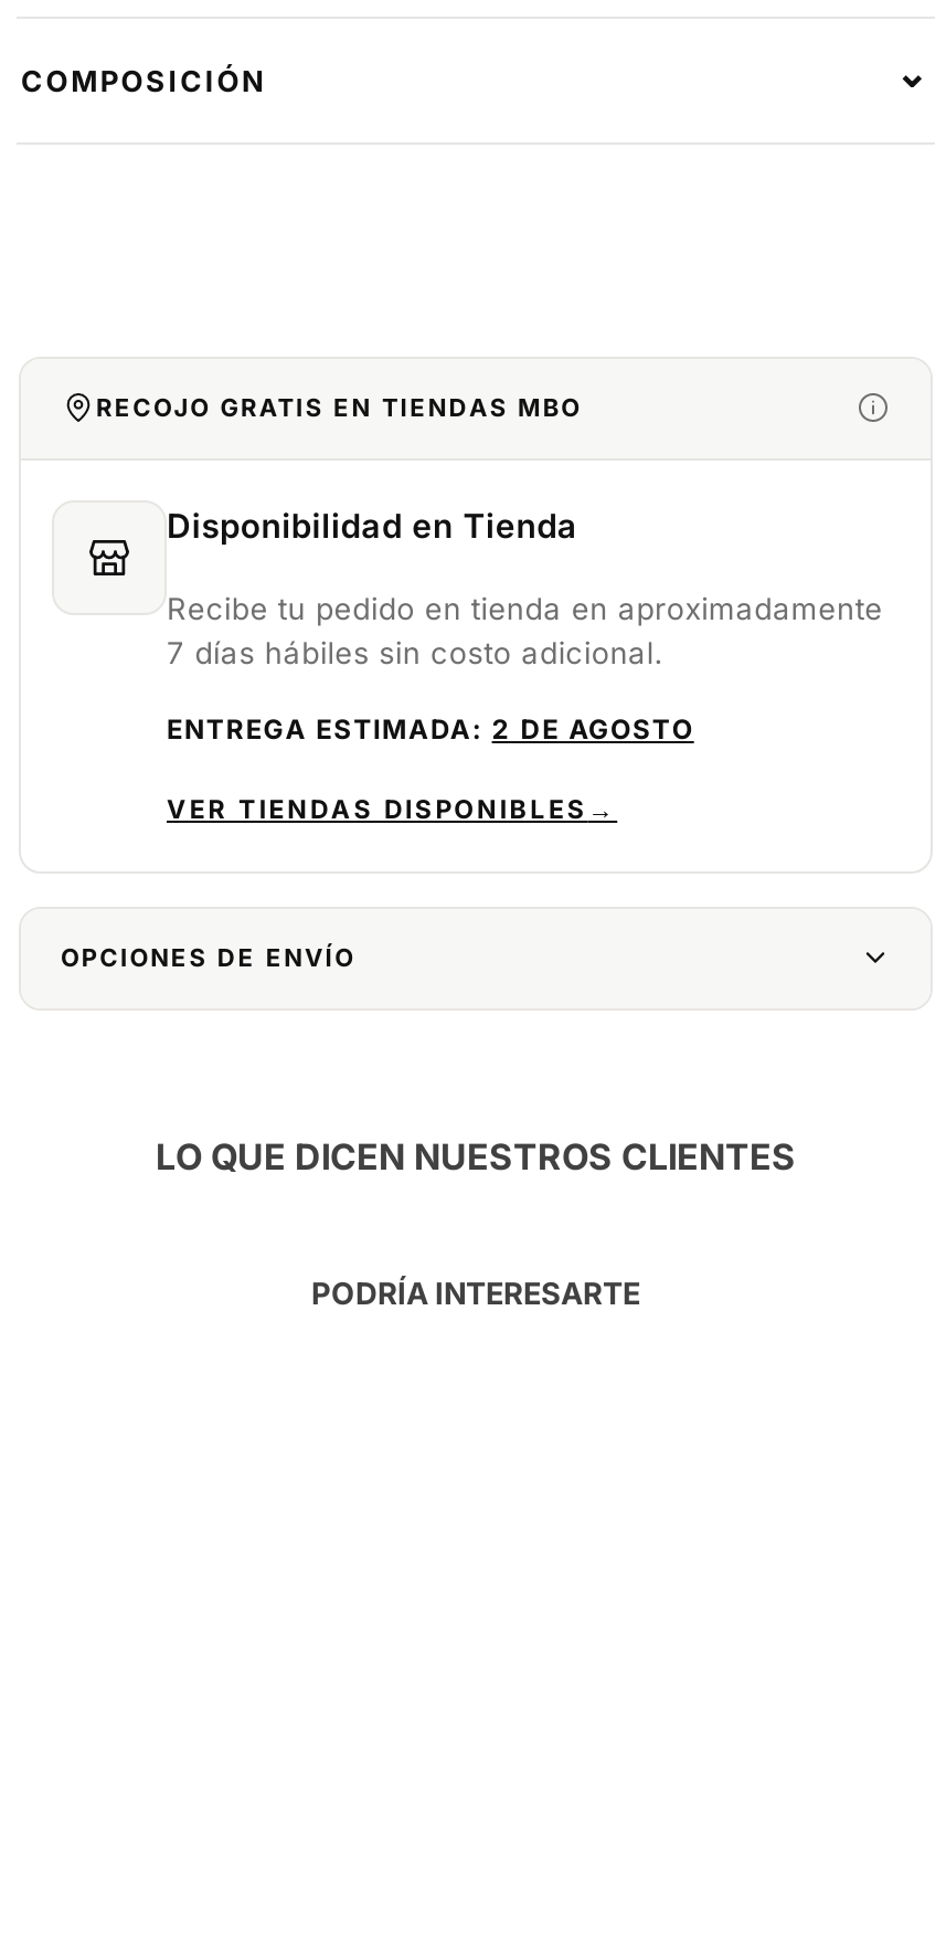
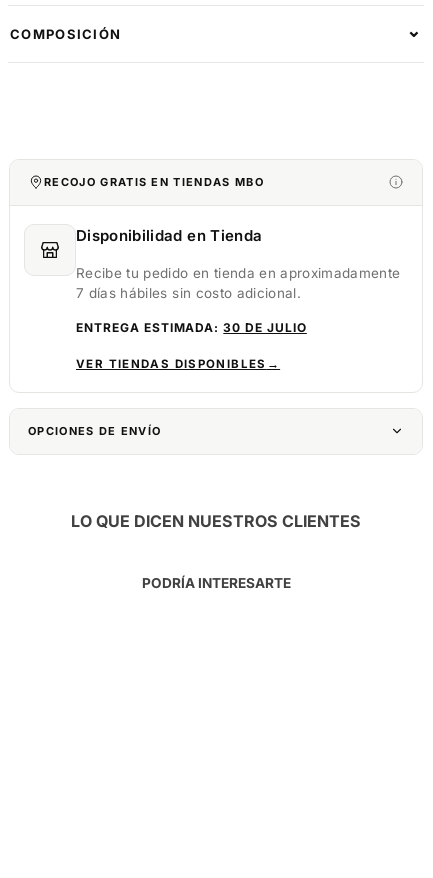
[167,712,694,745] ENTREGA ESTIMADA: 2 DE AGOSTO -> [76,320,307,335] ENTREGA ESTIMADA: 30 DE JULIO

